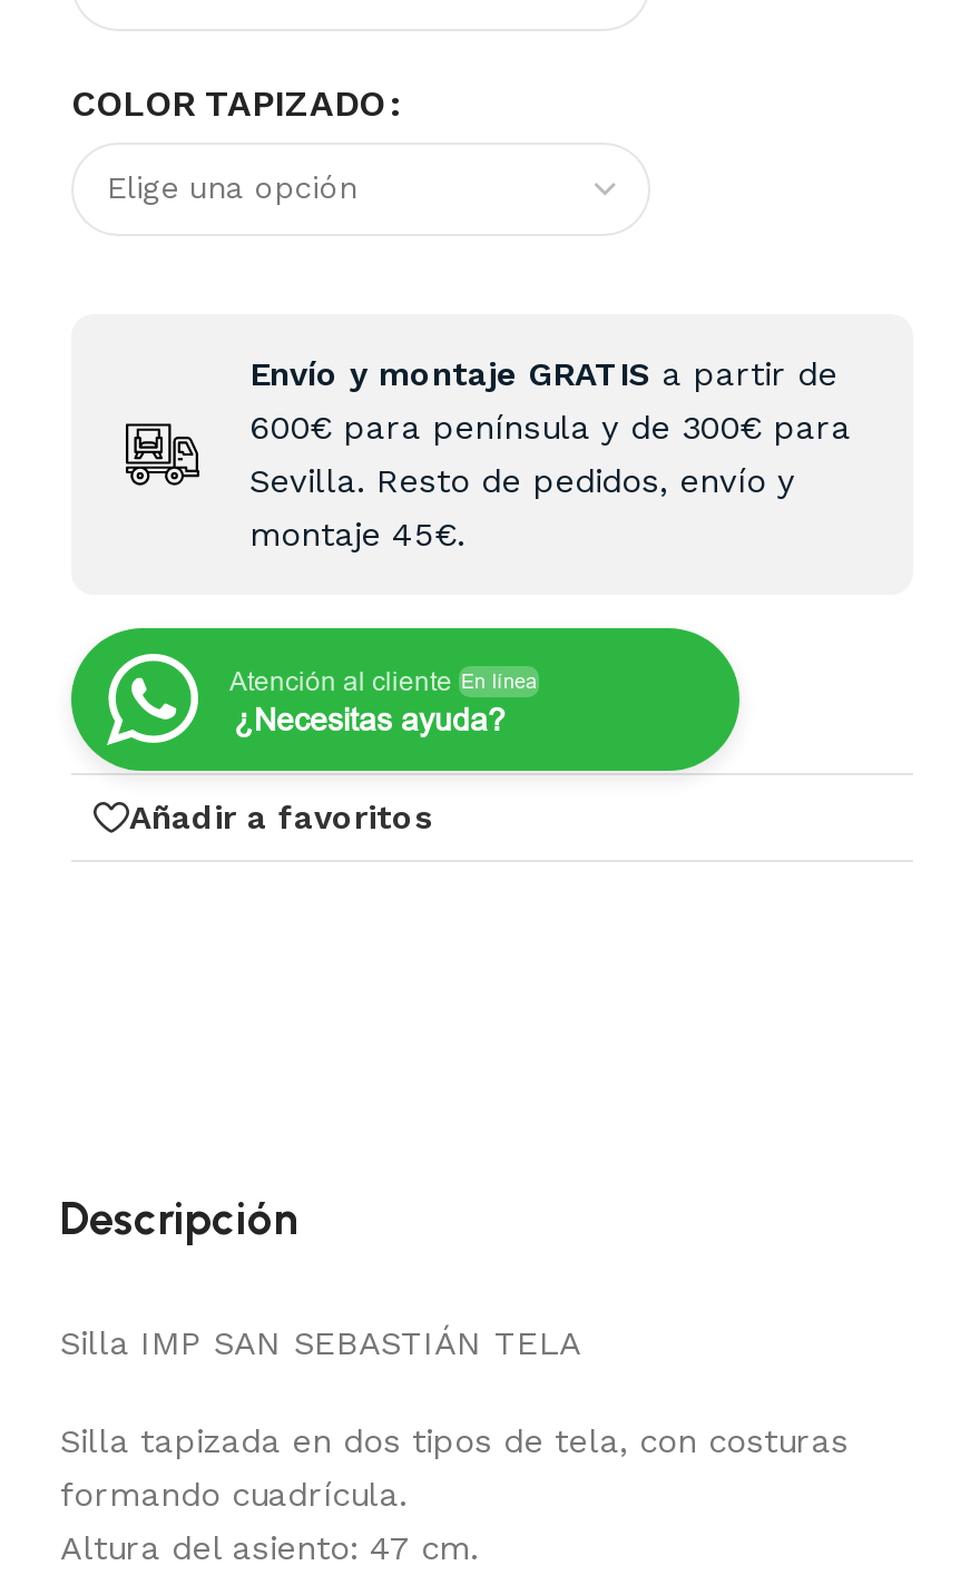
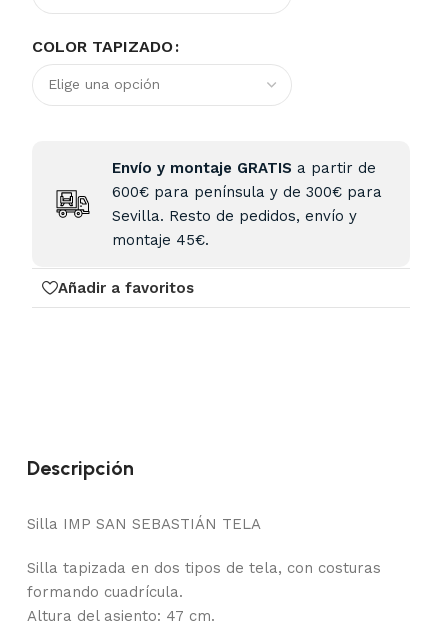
[69,626,742,775] [image] | Atención al cliente En línea | ¿Necesitas ayuda? -> none

